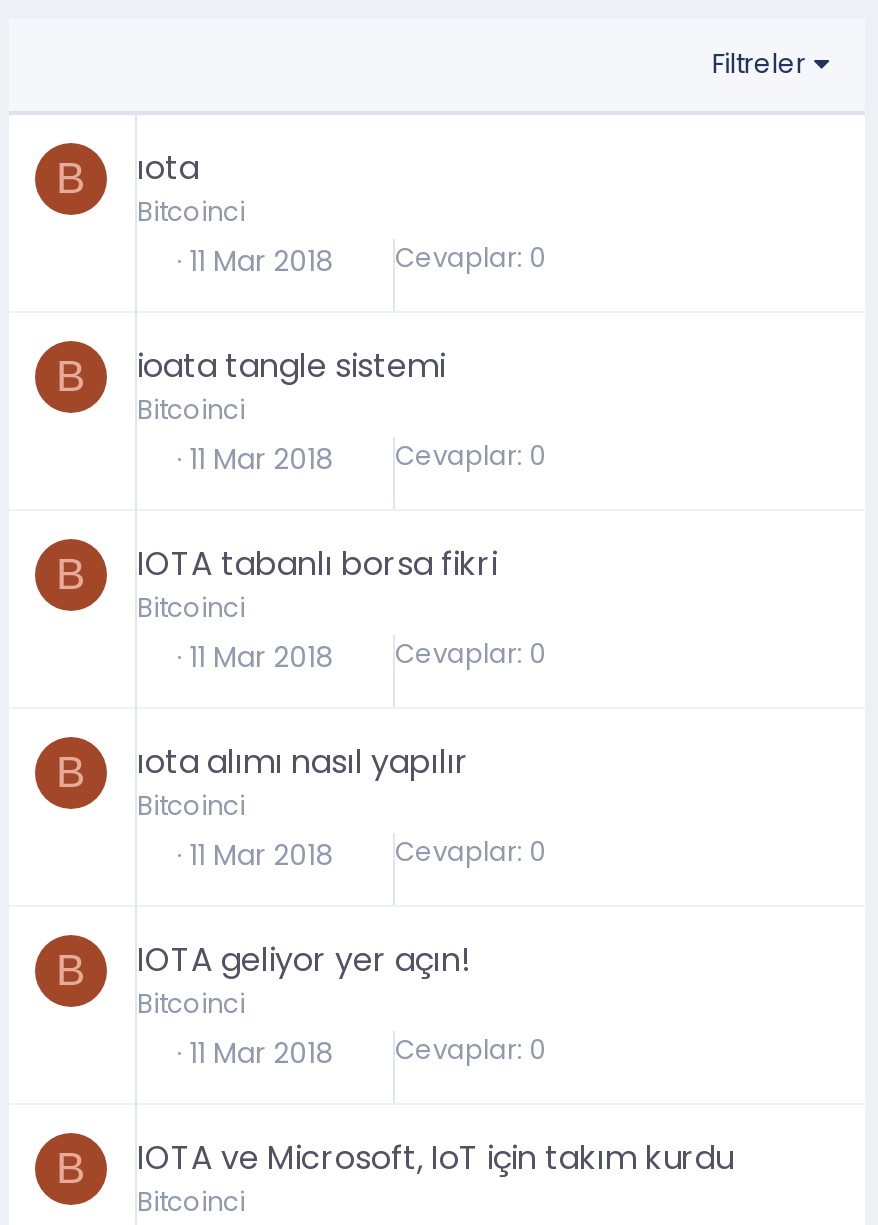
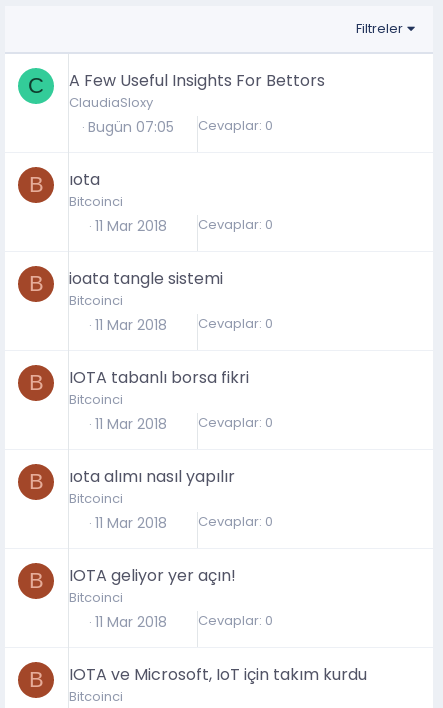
none -> [28,68,325,136] C | A Few Useful Insights For Bettors | ClaudiaSloxy | Bugün 07:05 | Cevaplar 0

